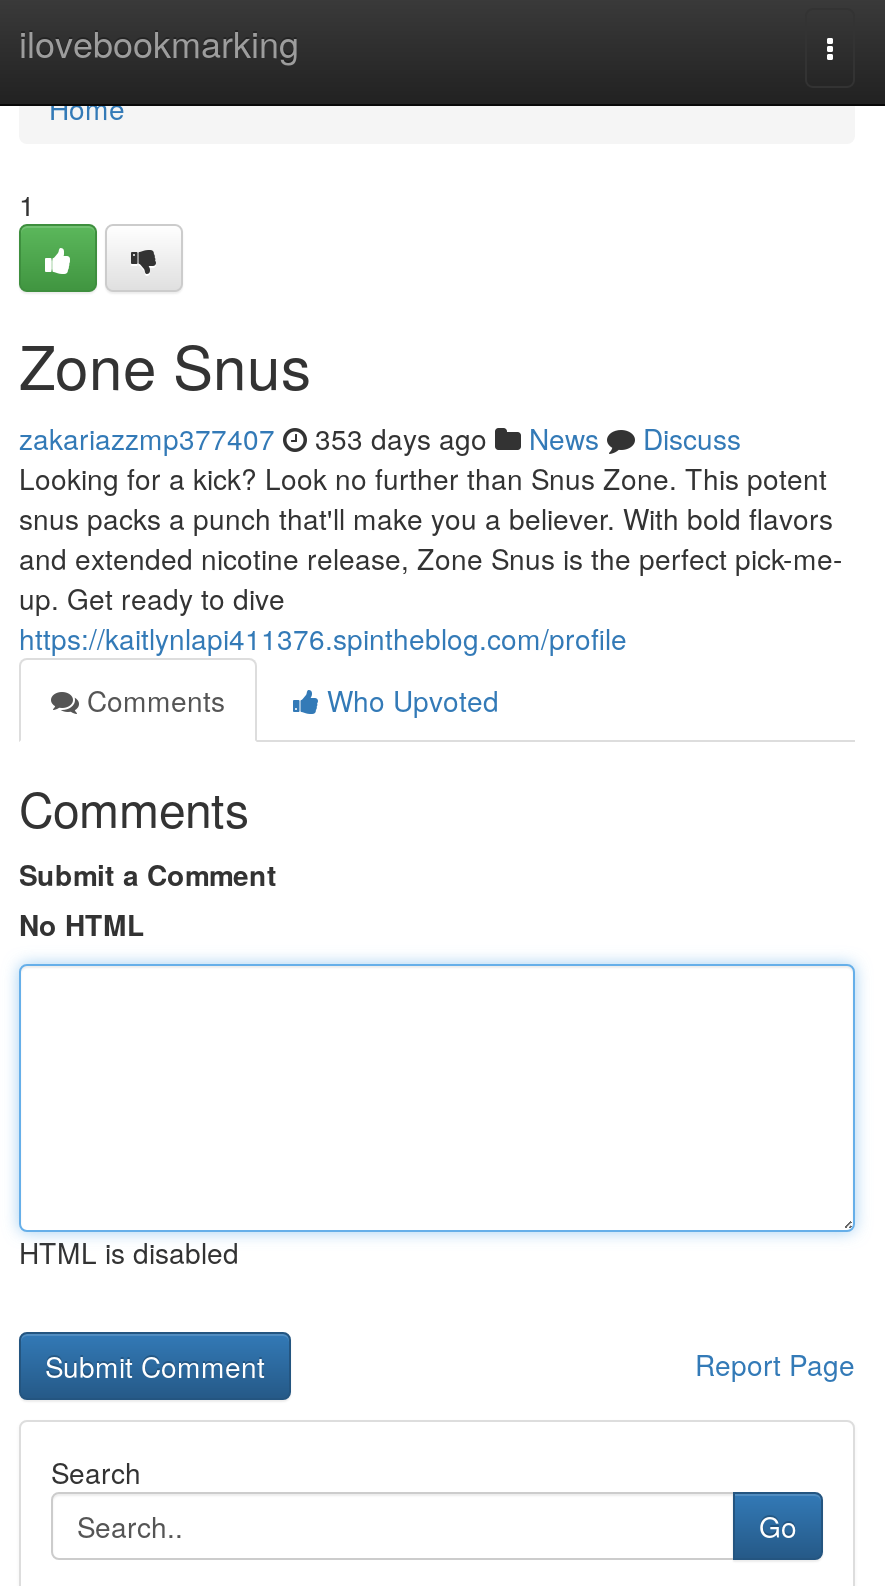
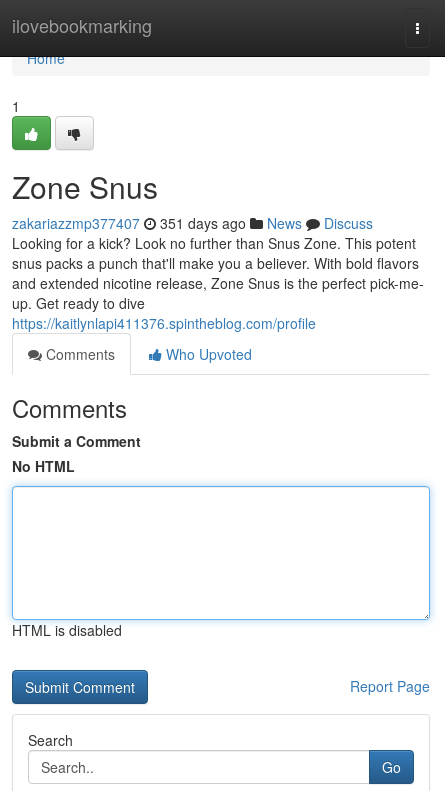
[19,418,741,458] zakariazzmp377407 353 days ago News Discuss -> [12,213,373,233] zakariazzmp377407 351 days ago News Discuss

